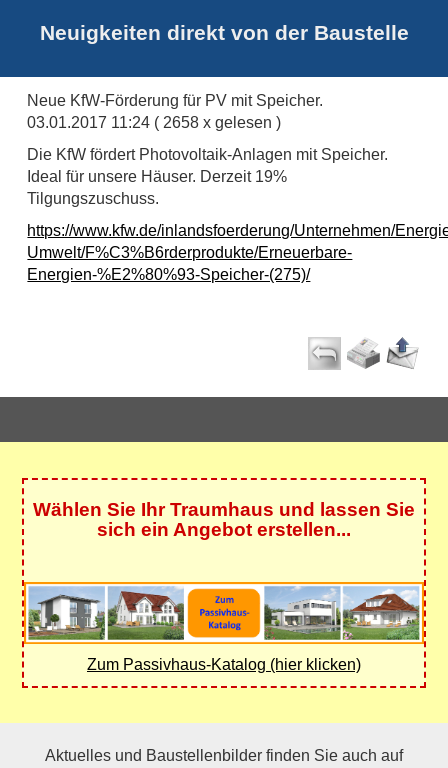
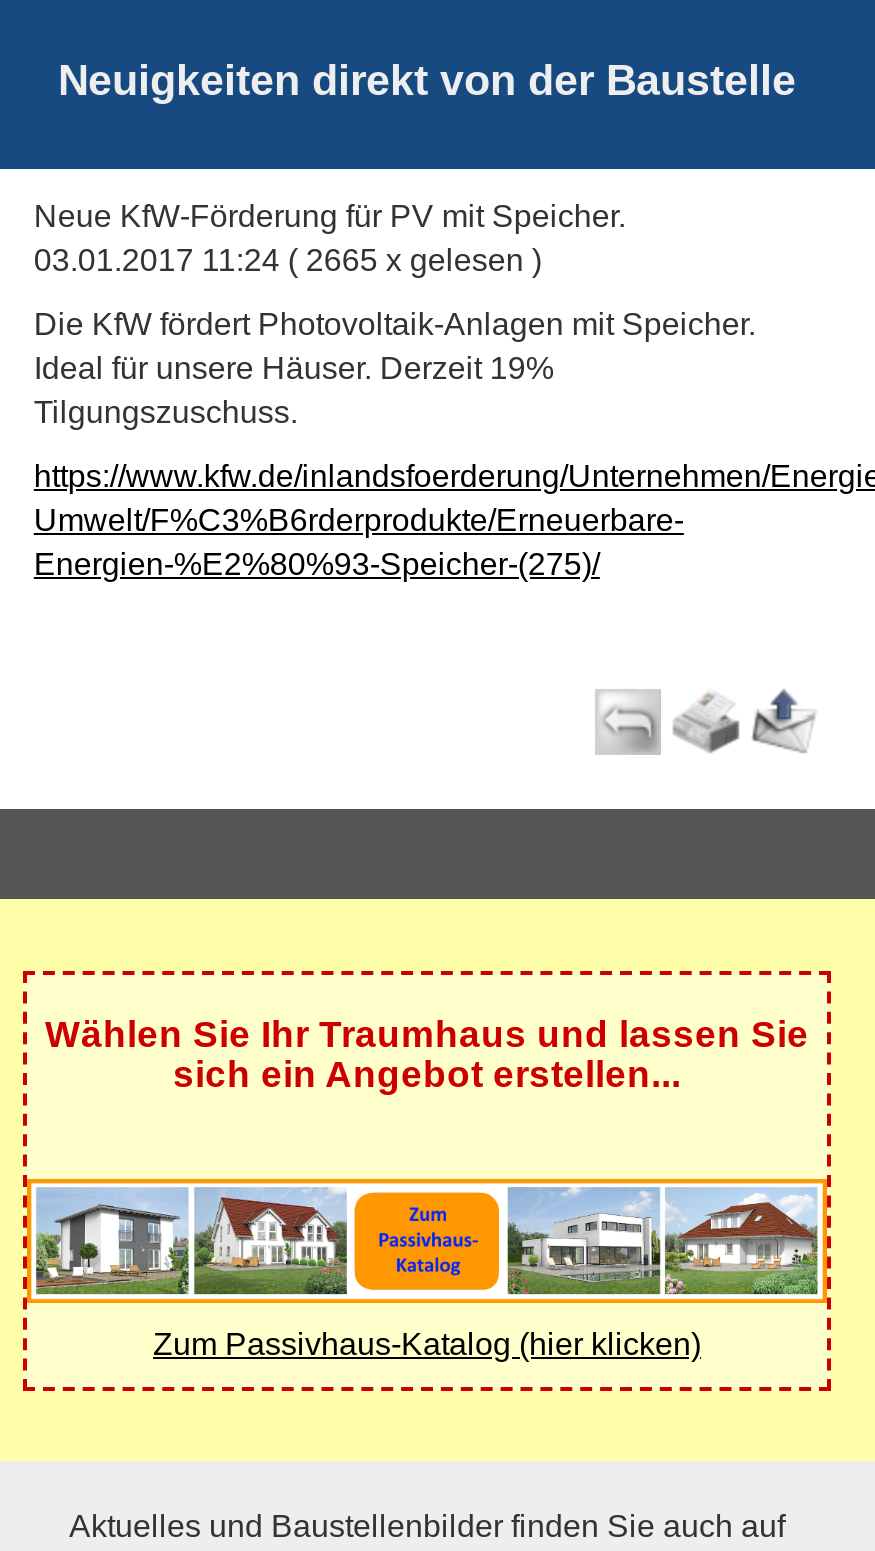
[27,114,281,131] 03.01.2017 11:24 ( 2658 x gelesen ) -> [34,243,542,277] 03.01.2017 11:24 ( 2665 x gelesen )

